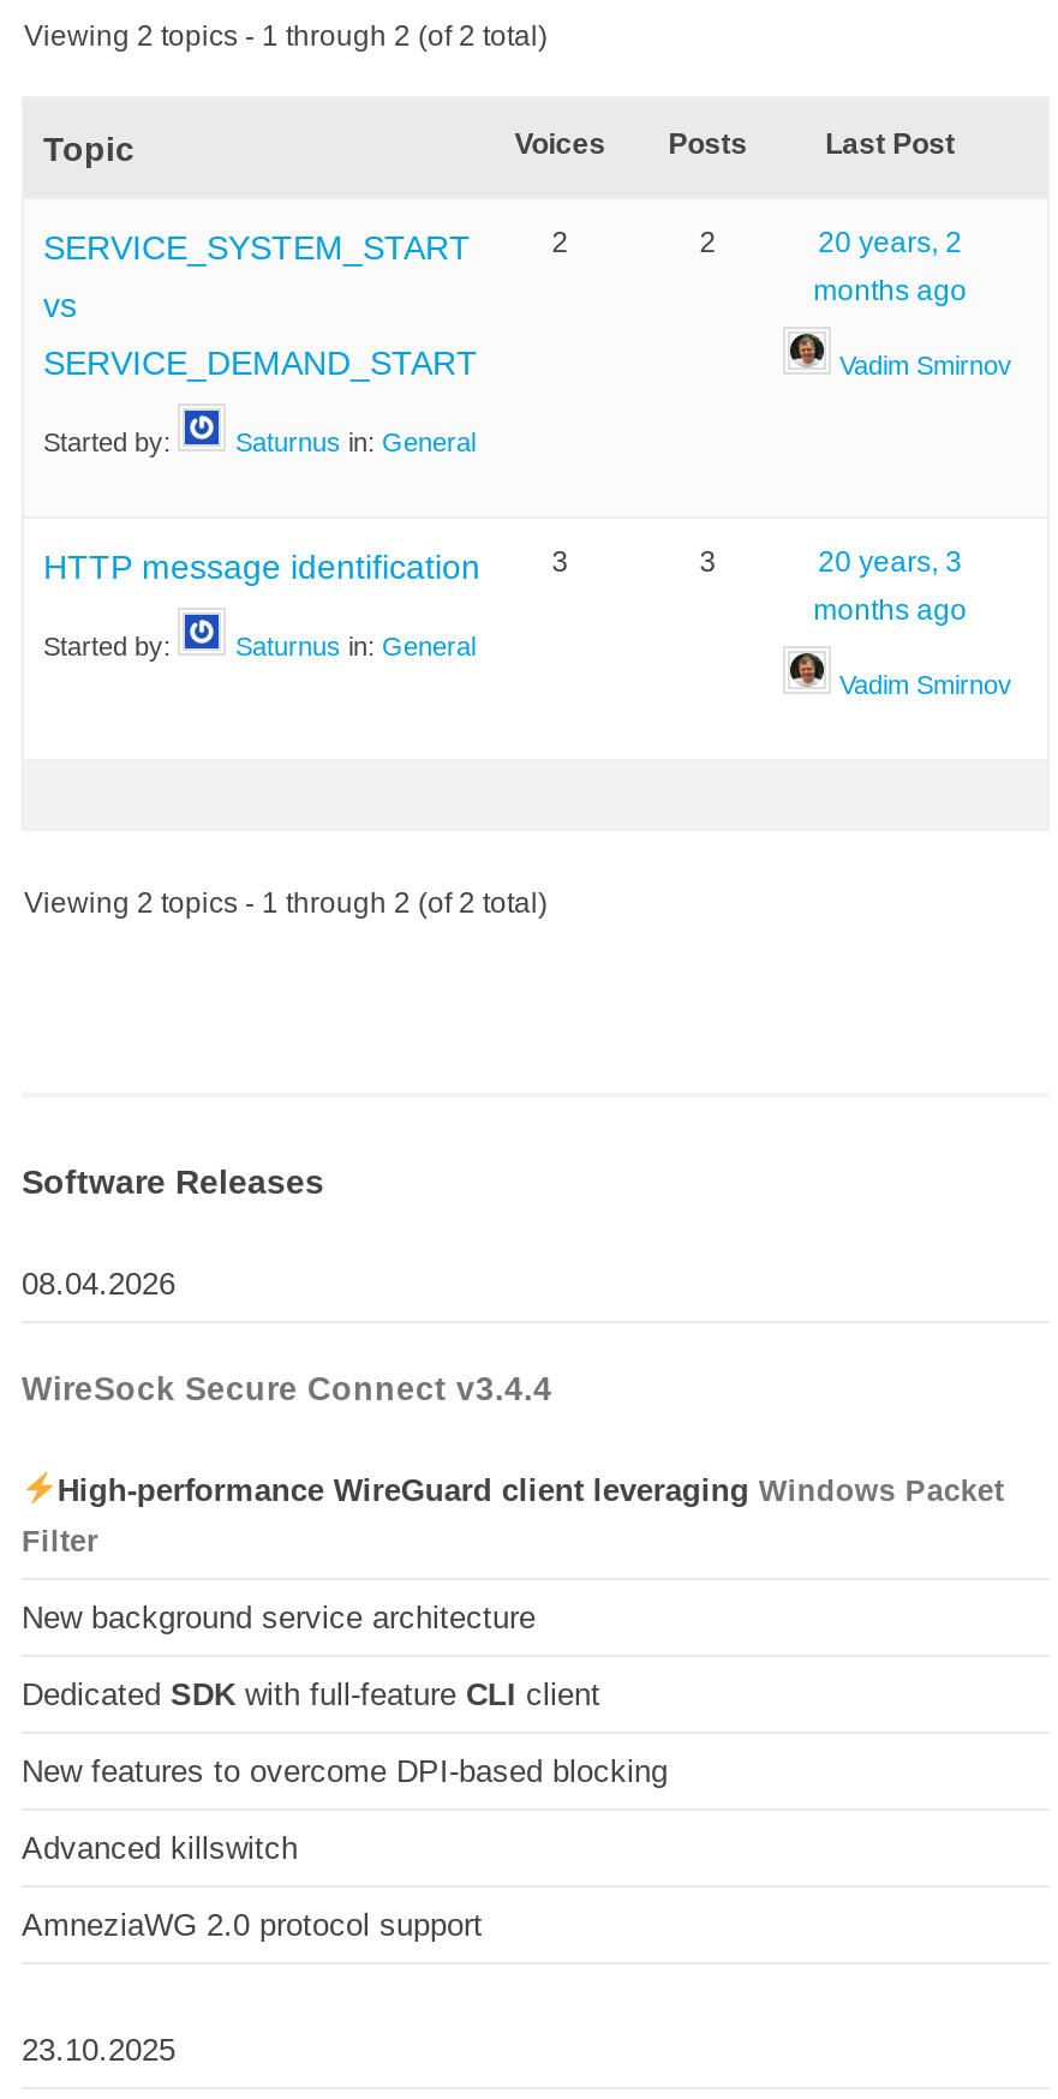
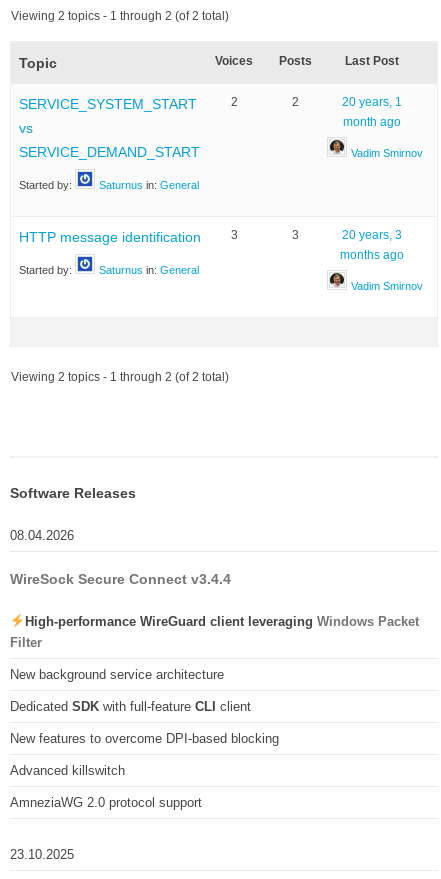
[818,226,962,259] 20 years, 2 -> [342,95,402,109] 20 years, 1
[813,274,967,307] months ago -> [343,115,401,129] month ago

